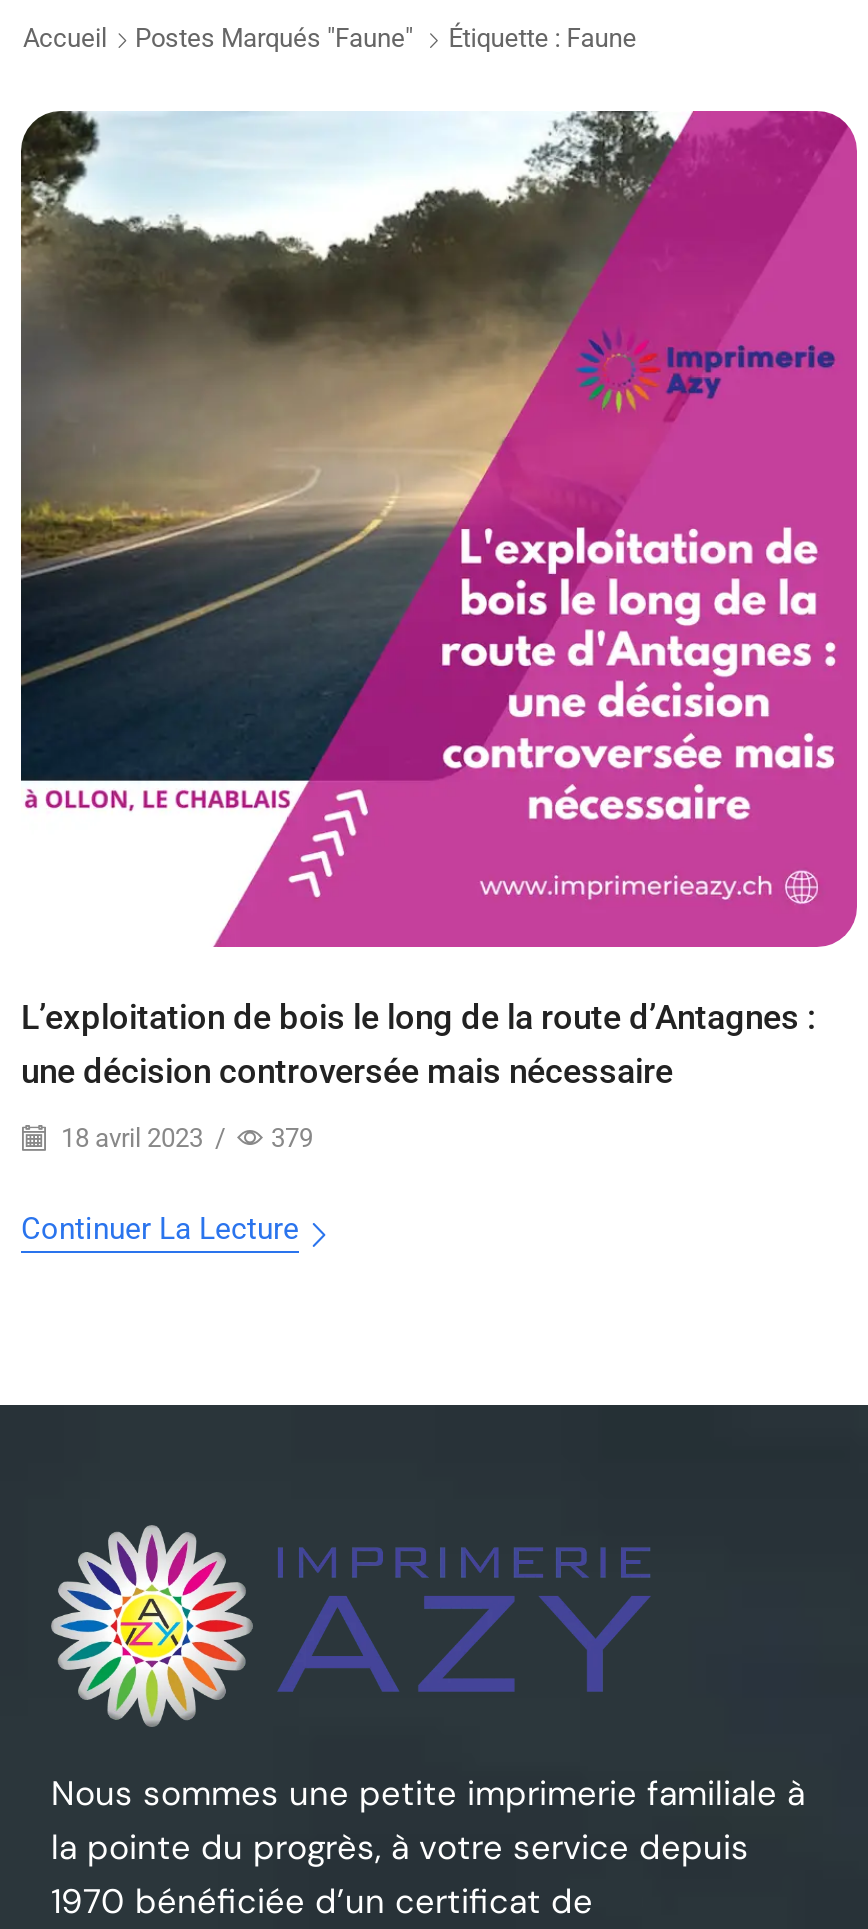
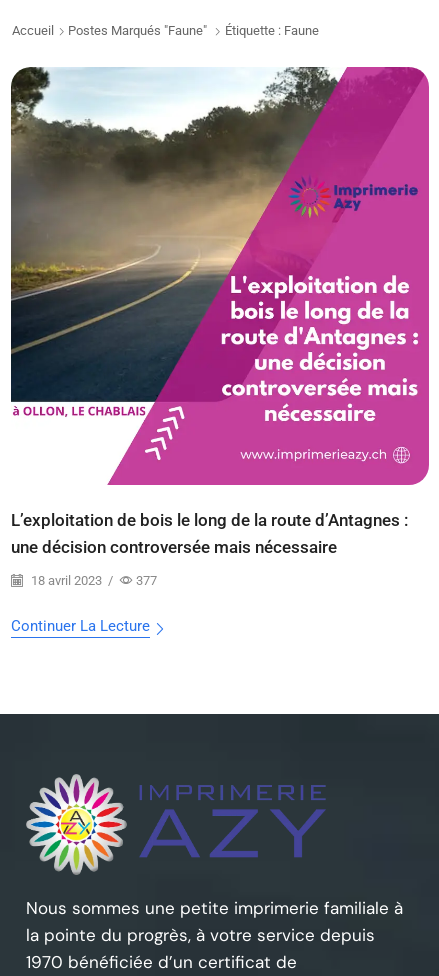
[55,1123,313,1153] 18 avril 2023 / 379 -> [28,573,157,588] 18 avril 2023 / 377

